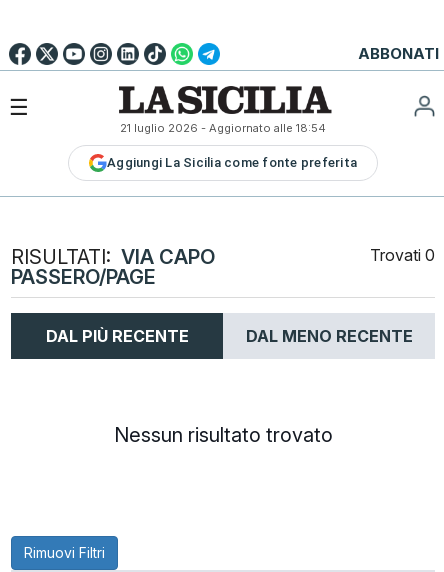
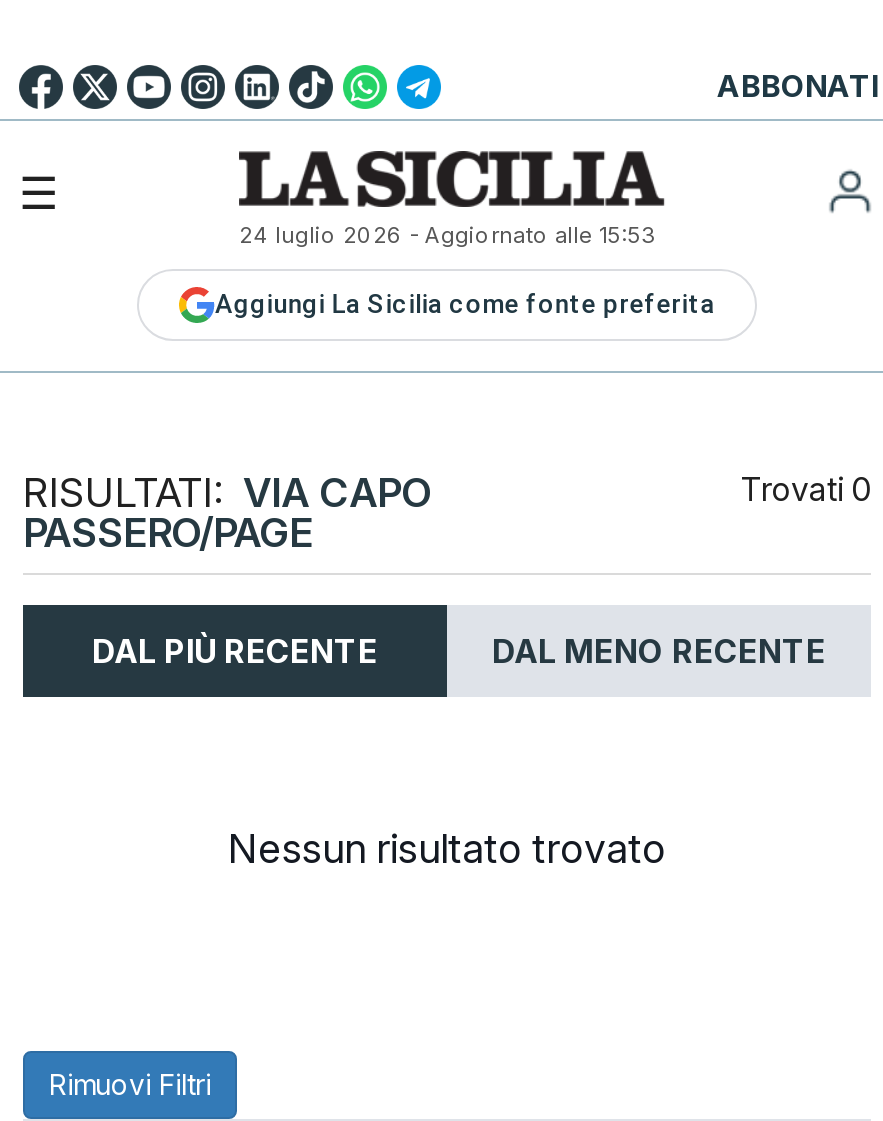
[120,120,326,134] 21 luglio 2026 - Aggiornato alle 18:54 -> [239,220,655,248] 24 luglio 2026 - Aggiornato alle 15:53

